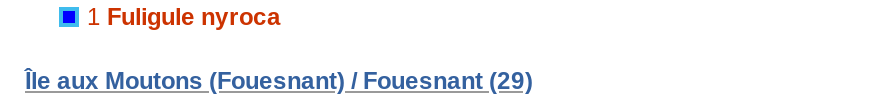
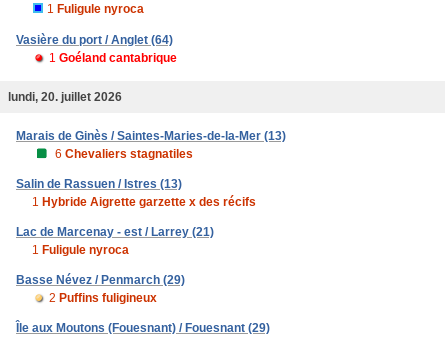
none -> [8,33,286,305] Vasière du port / Anglet (64) | 1 Goéland cantabrique | lundi, 20. juillet 2026 | Marais de Ginès / Saintes-Maries-de-la-Mer (13) | 6 Chevaliers stagnatiles | Salin de Rassuen / Istres (13) | 1 Hybride Aigrette garzette x des récifs | Lac de Marcenay - est / Larrey (21) | 1 Fuligule nyroca | Basse Névez / Penmarch (29) | 2 Puffins fuligineux

